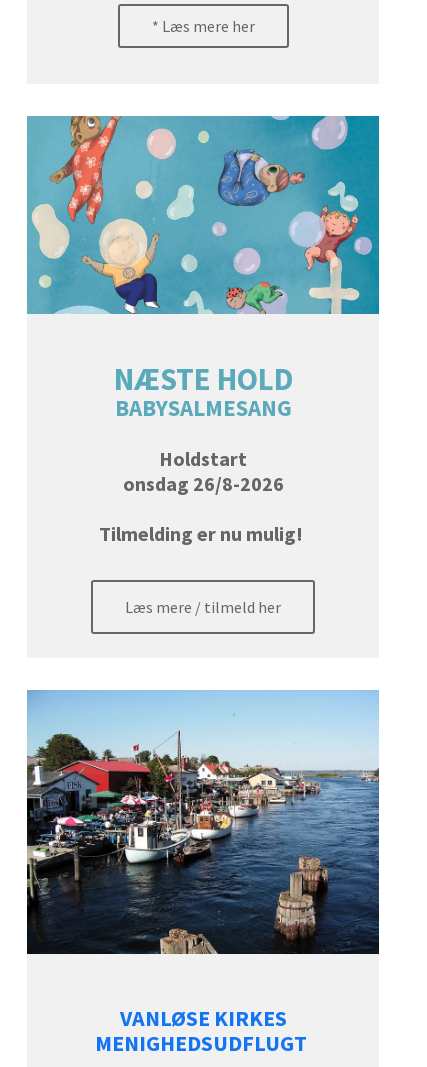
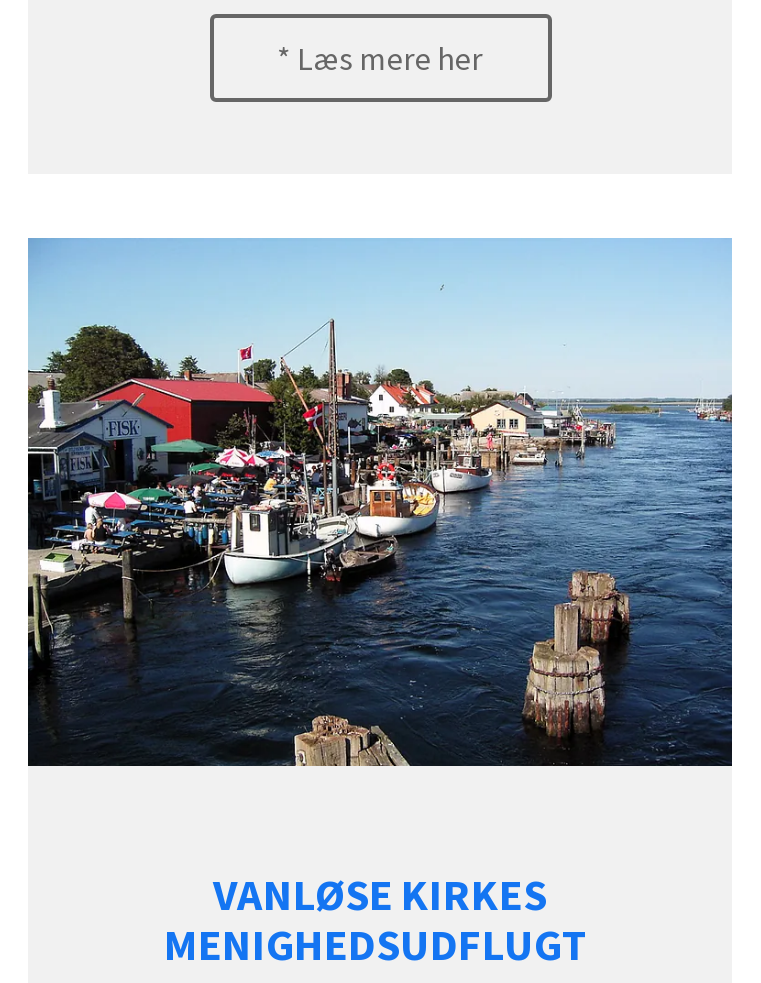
[26,115,380,315] [image] -> none
[99,359,307,617] NÆSTE HOLD | BABYSALMESANG | Holdstart | onsdag 26/8-2026 | Tilmelding er nu mulig! | Læs mere / tilmeld her -> none

